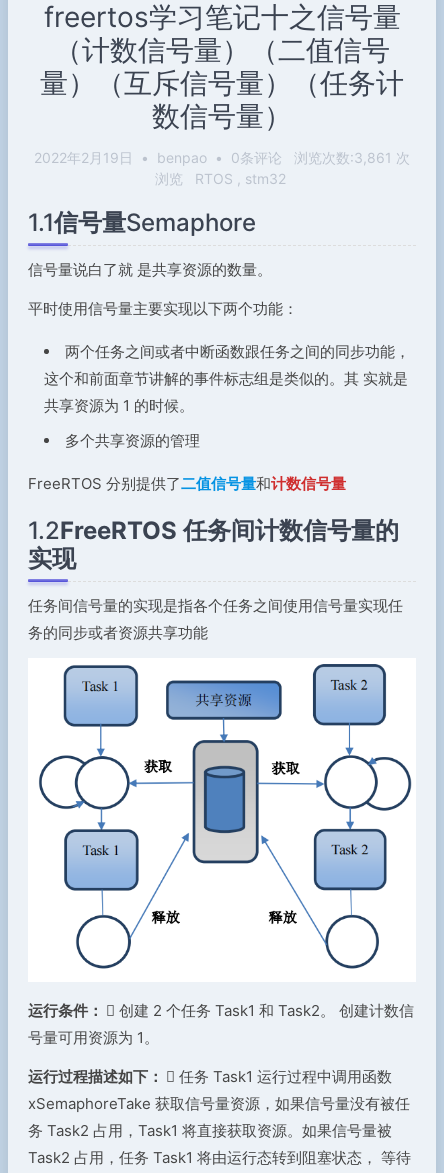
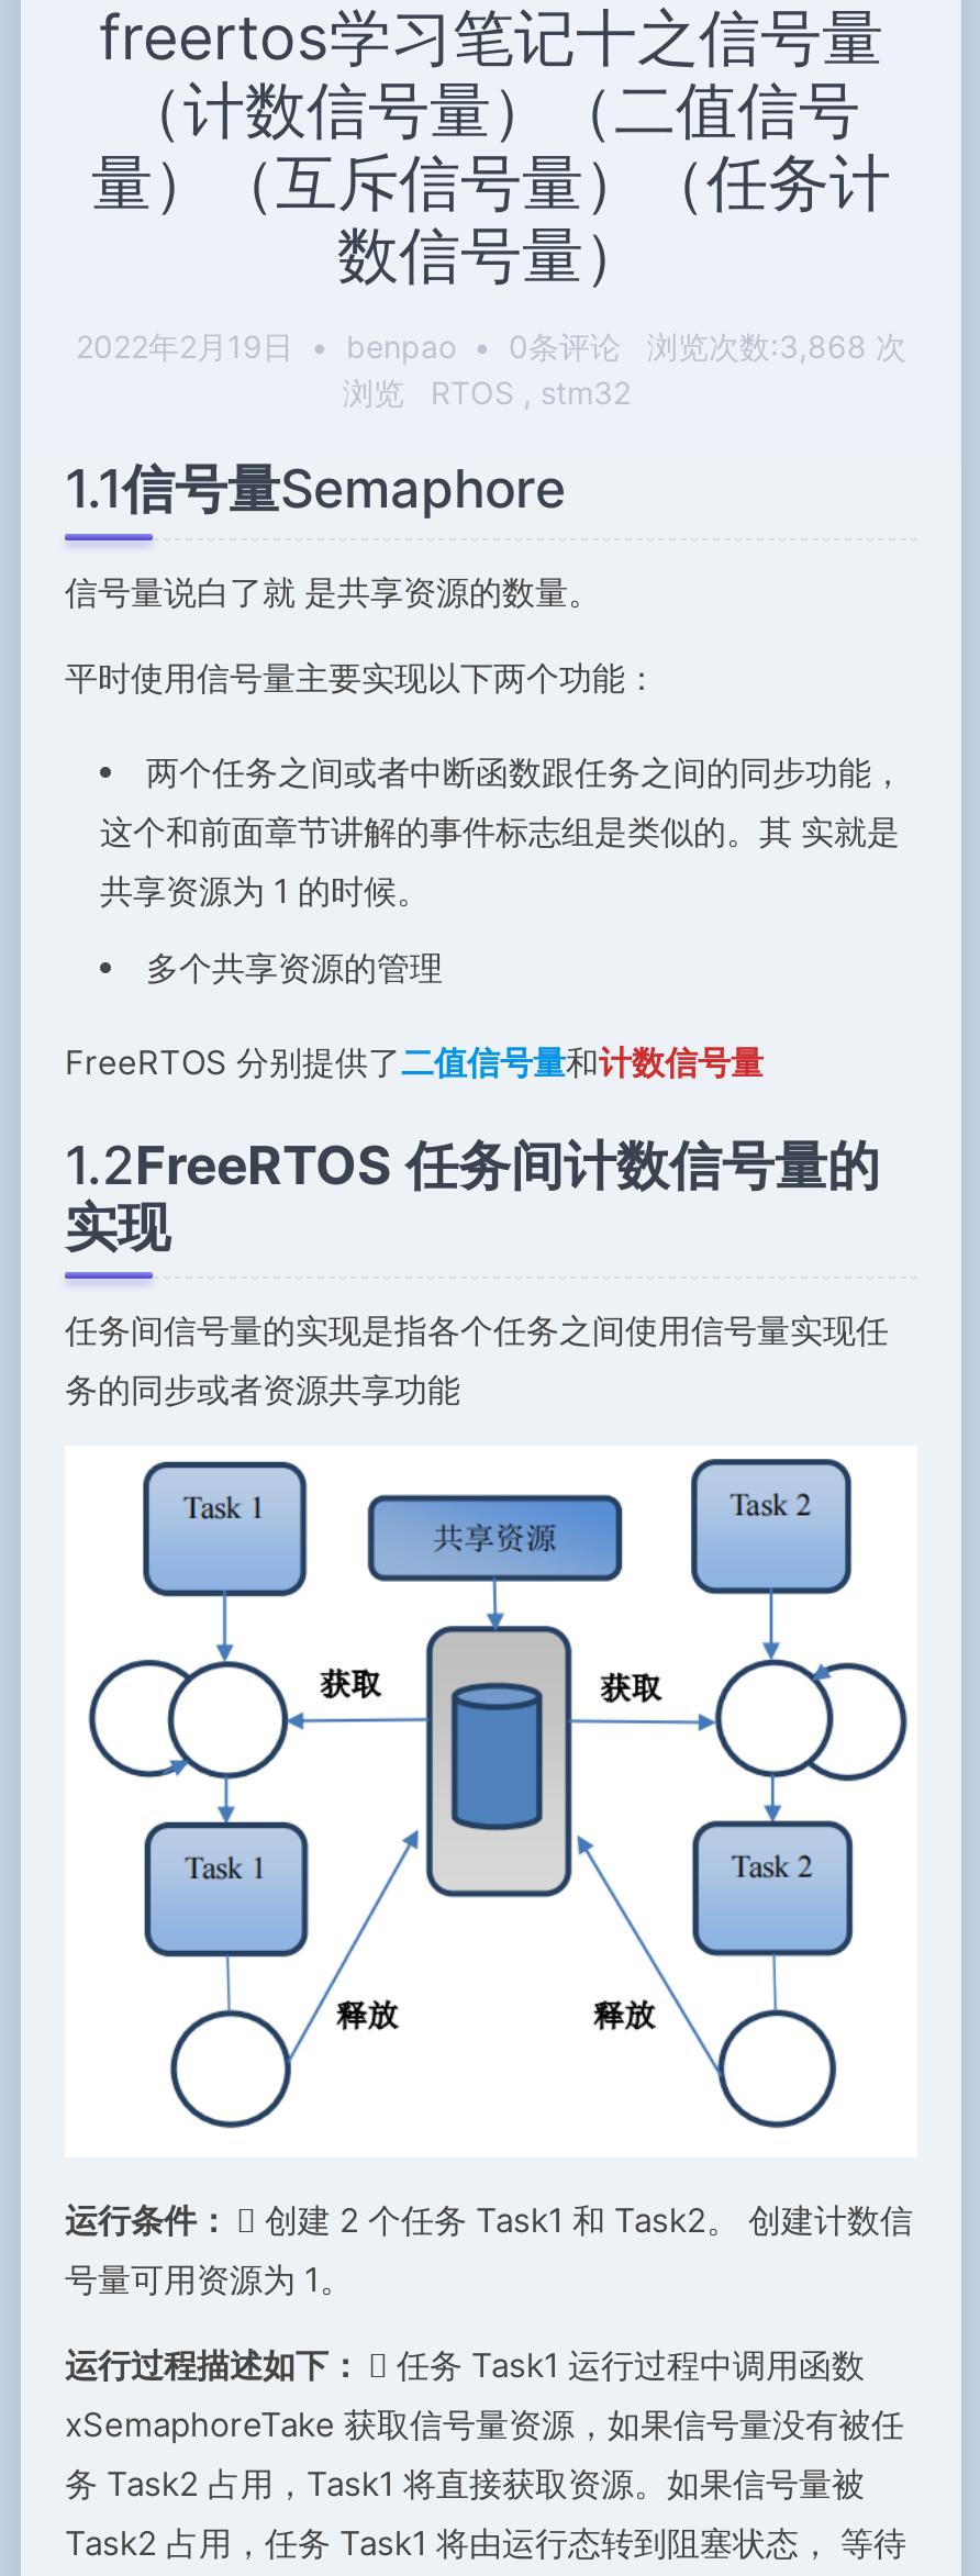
[34,149,410,166] 2022年2月19日 • benpao • 0条评论 浏览次数:3,861 次 -> [76,327,906,365] 2022年2月19日 • benpao • 0条评论 浏览次数:3,868 次

